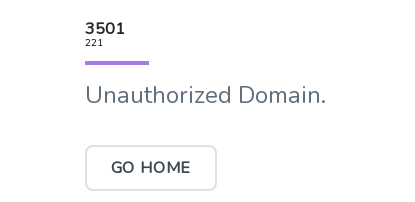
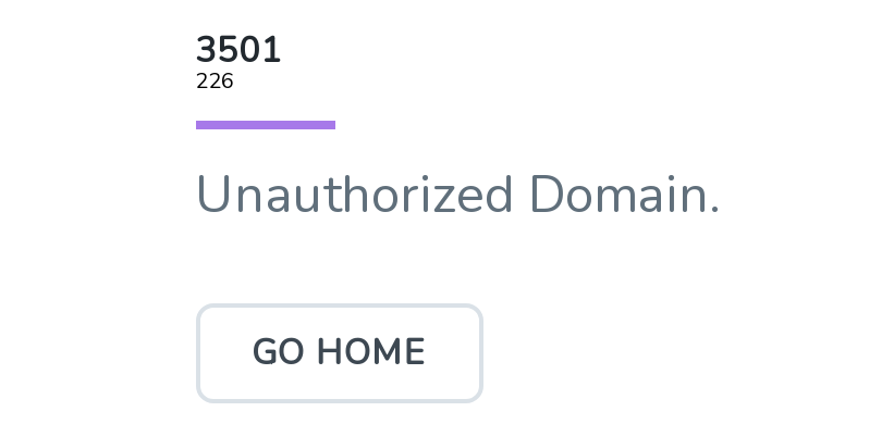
[84,36,102,50] 221 -> [195,66,234,97] 226

